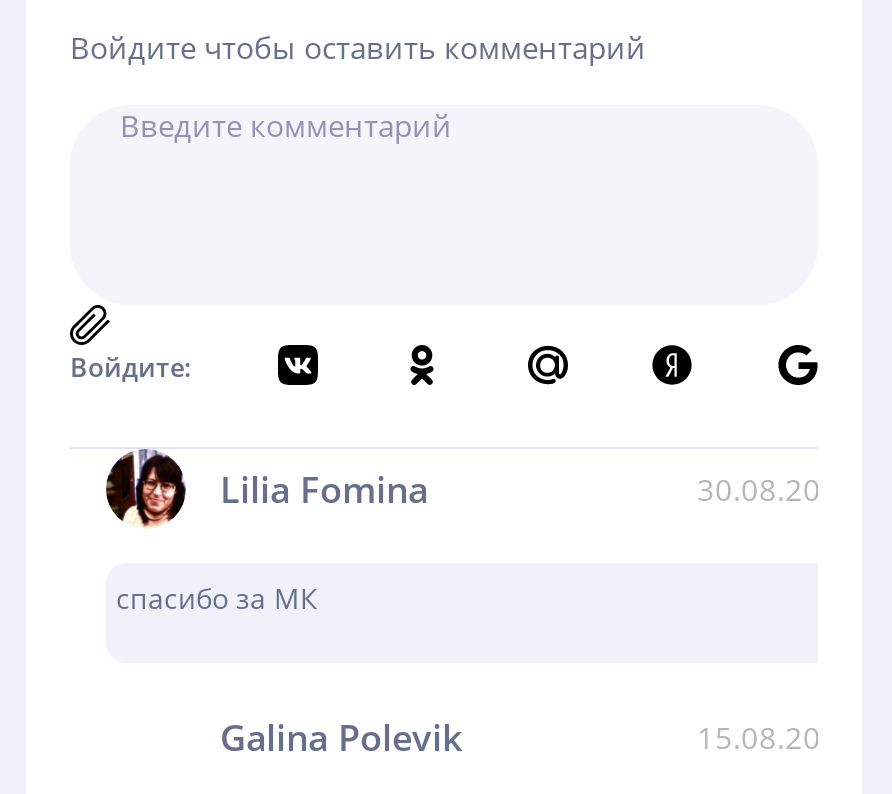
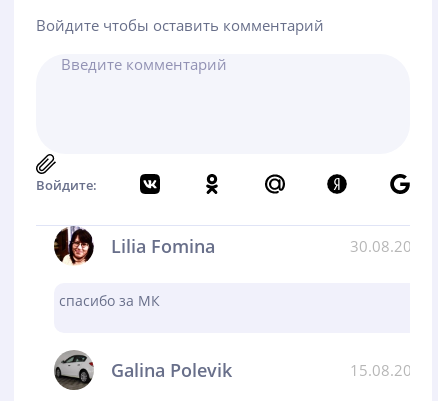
none -> [53,349,94,391] [image]

